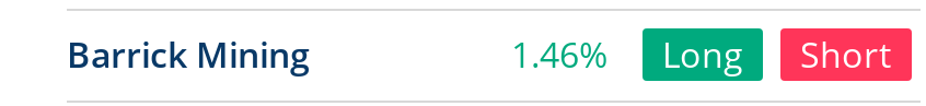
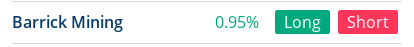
[511,31,892,79] 1.46% Long Short -> [215,11,389,33] 0.95% Long Short

